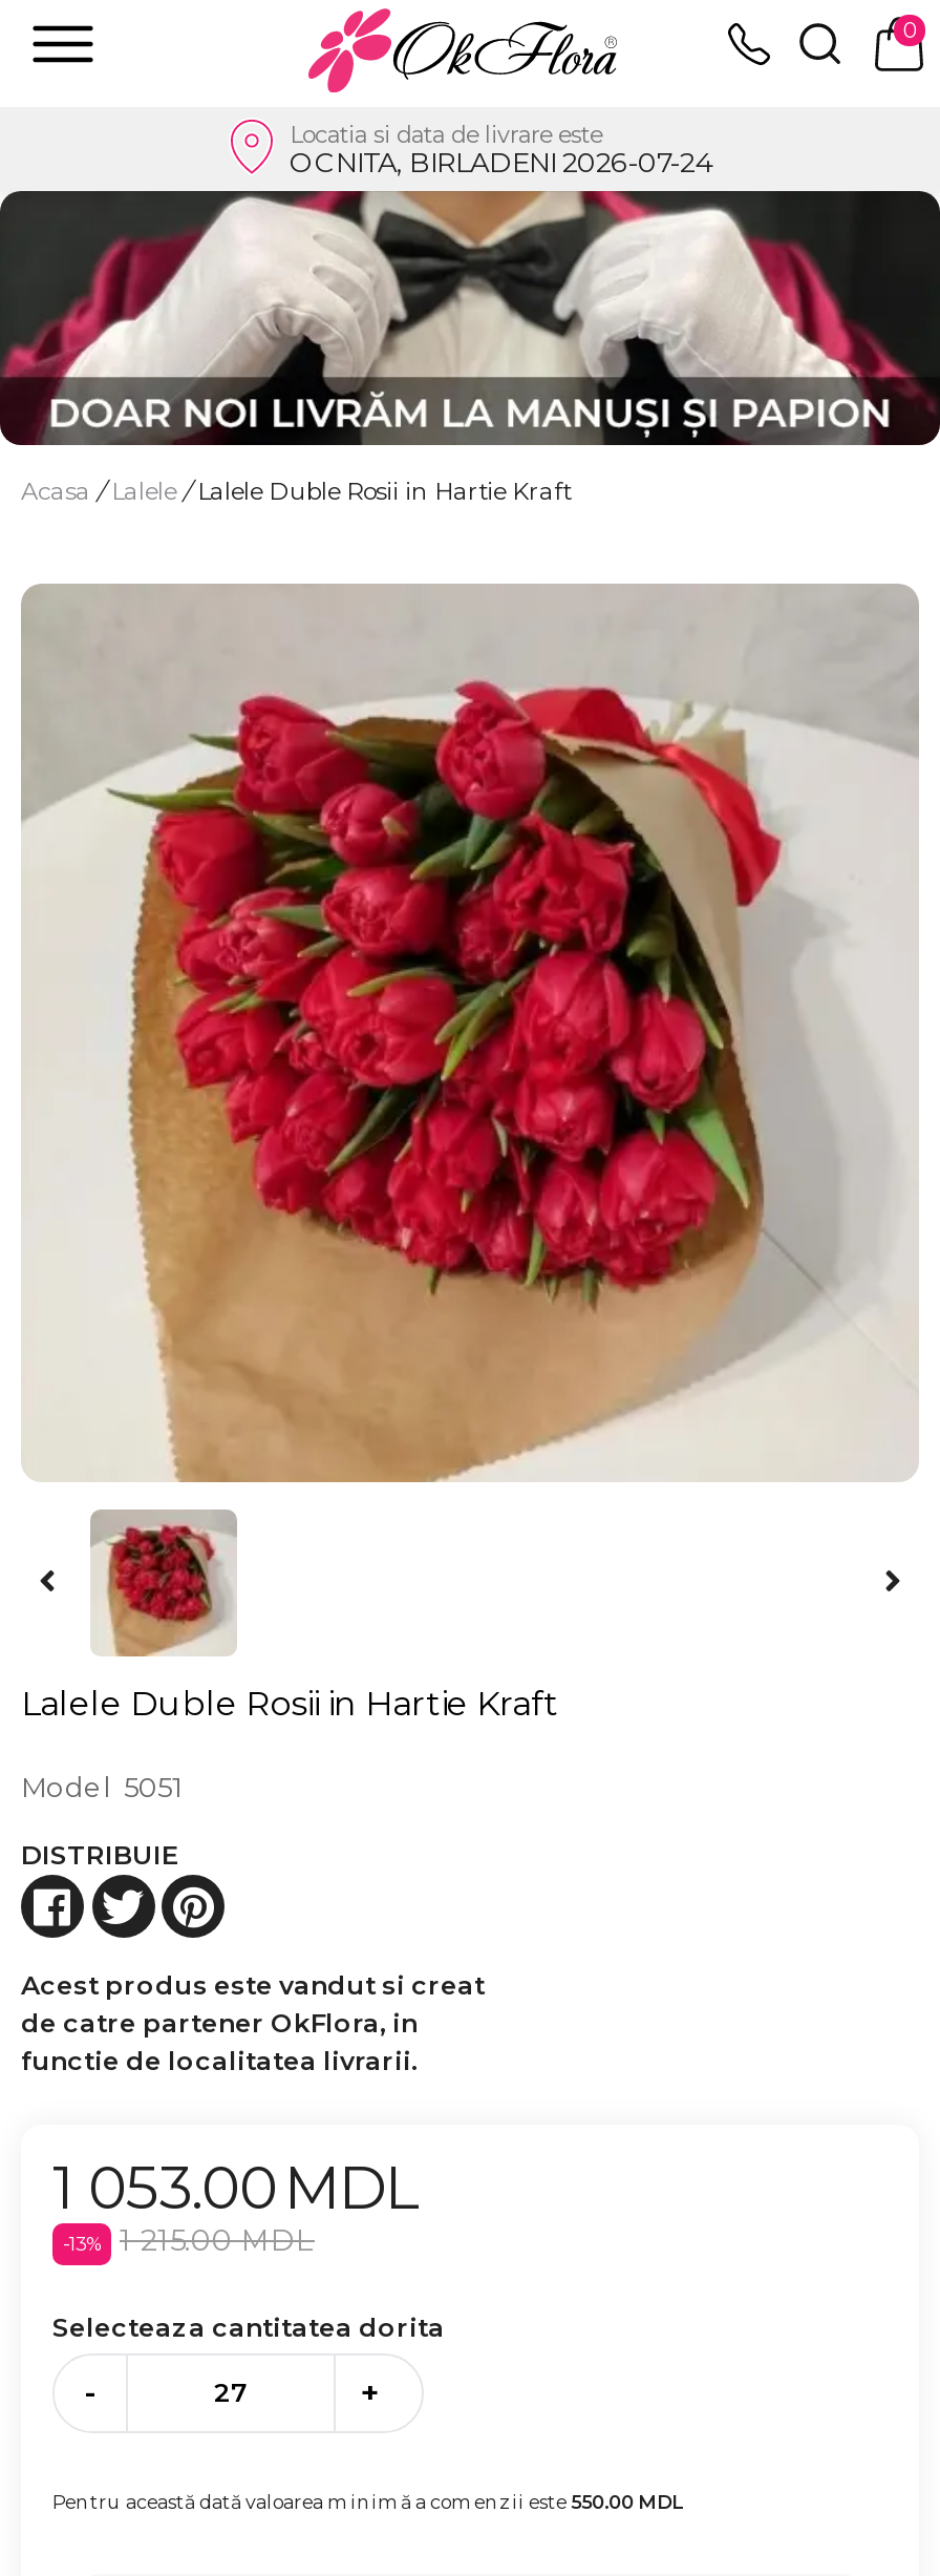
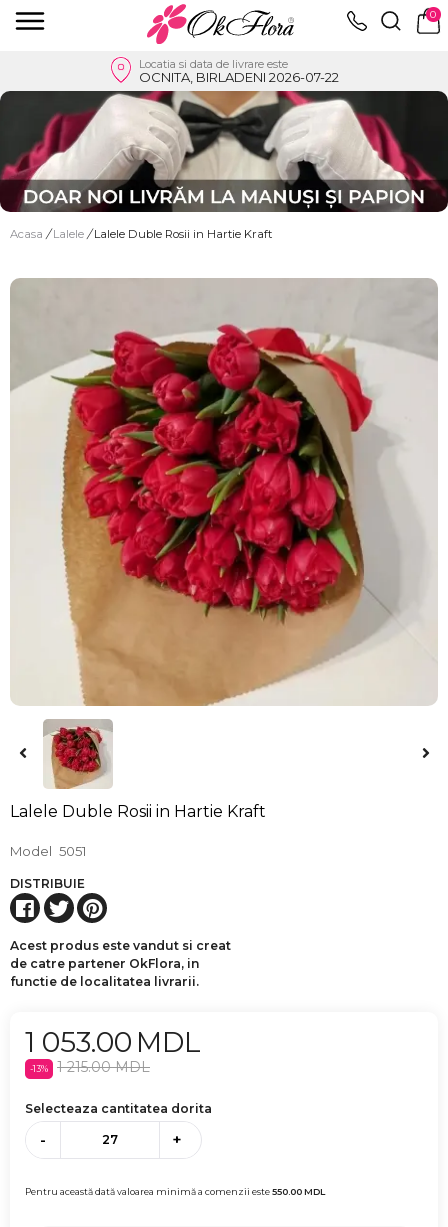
[290,144,711,178] OCNITA, BIRLADENI 2026-07-24 -> [138,69,338,85] OCNITA, BIRLADENI 2026-07-22

